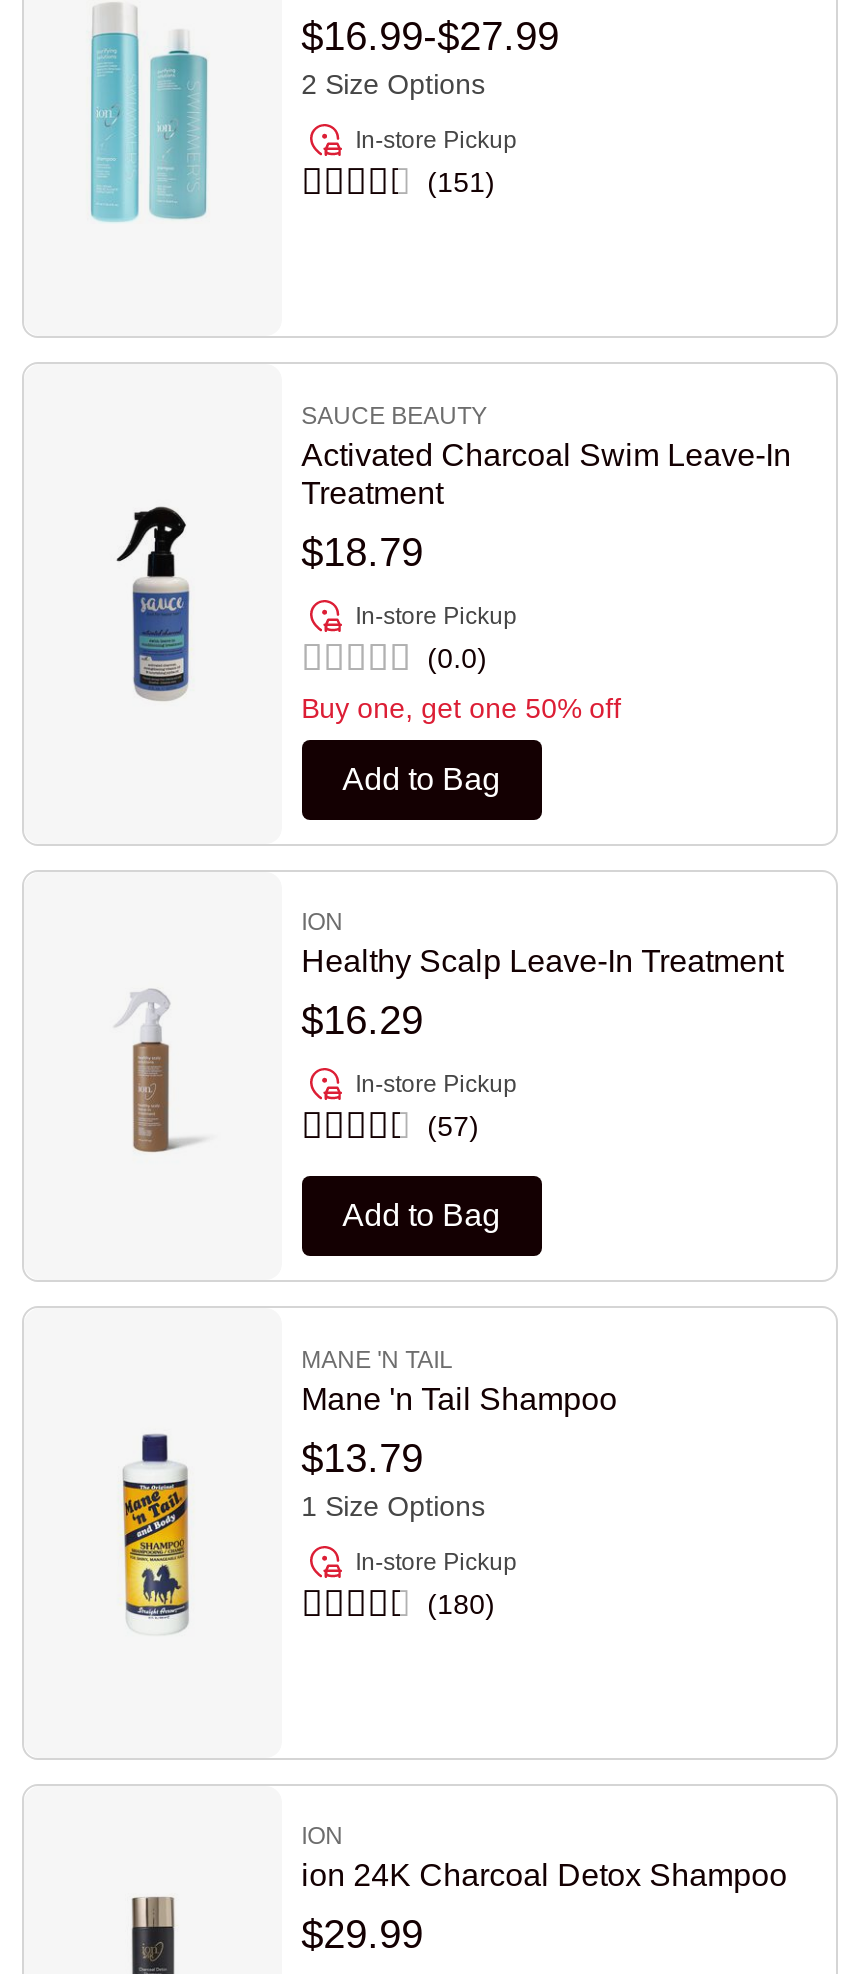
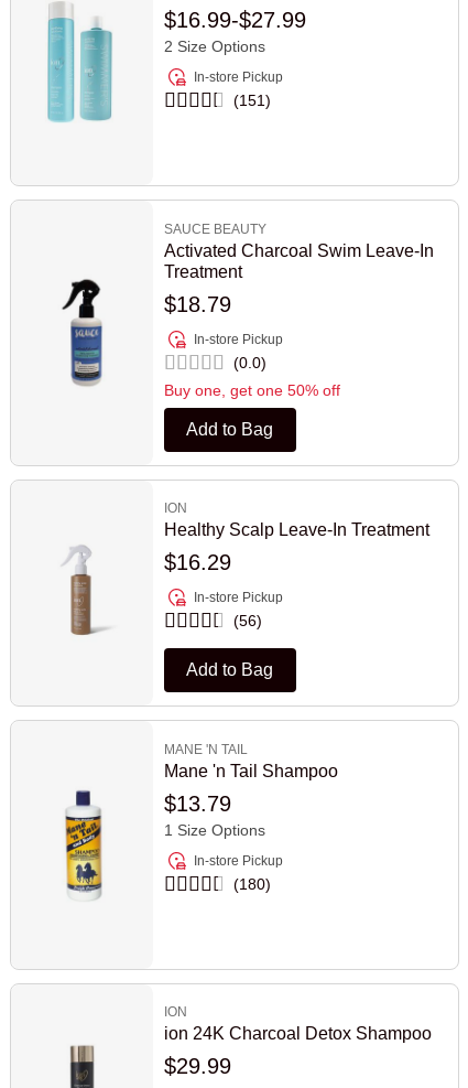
[437,1110,469,1142] 57 -> [239,612,256,630] 56

